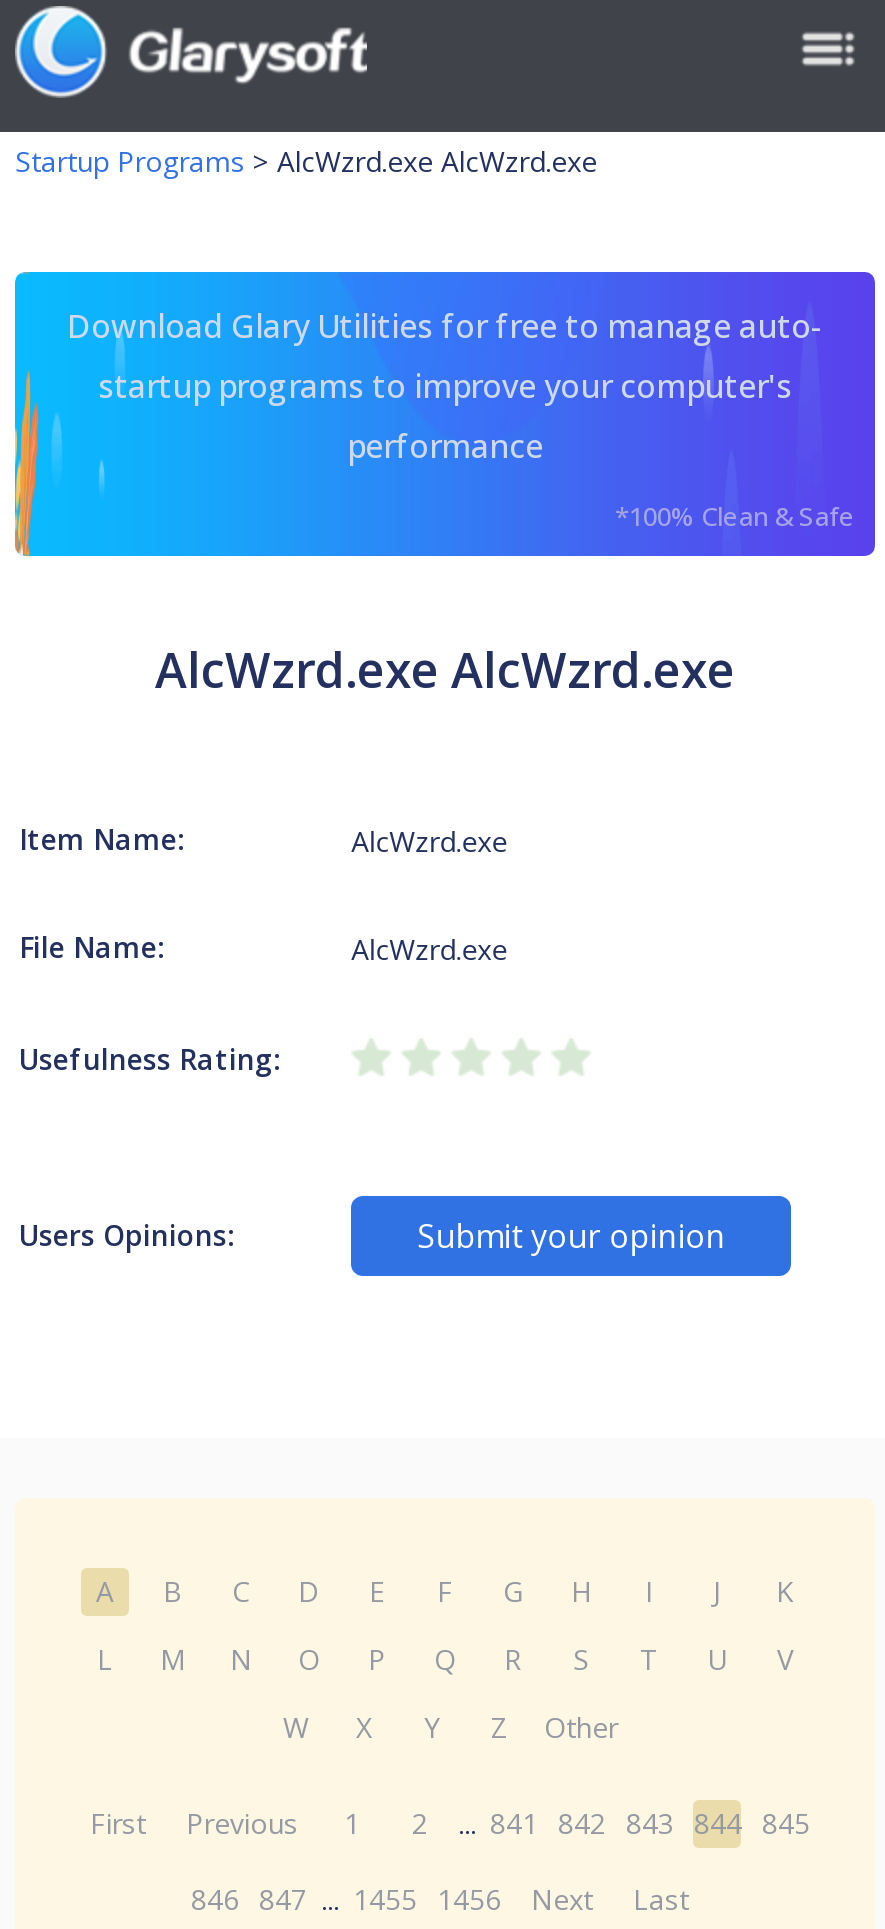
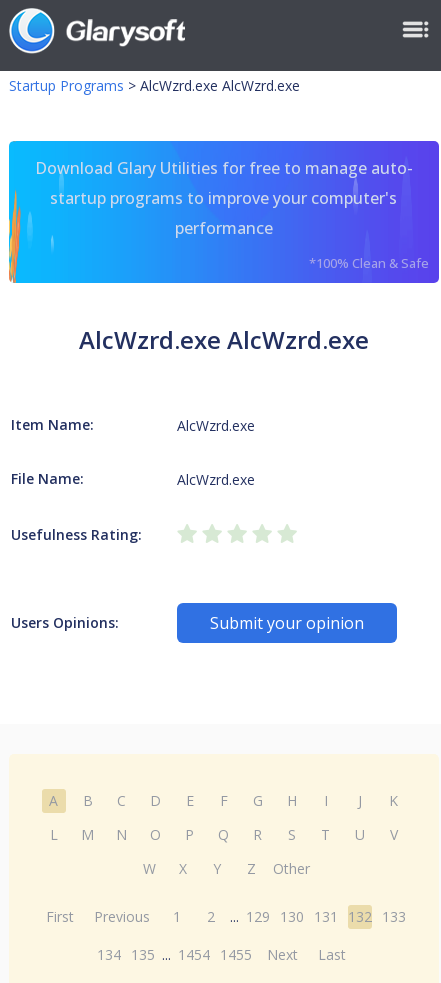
[90,1804,810,1842] First Previous 1 2 ... 841 842 843 844 845 -> [46,907,406,926] First Previous 1 2 ... 129 130 131 132 133
[191,1880,689,1918] 846 847 ... 1455 1456 Next Last -> [97,945,346,964] 134 135 ... 1454 1455 Next Last

